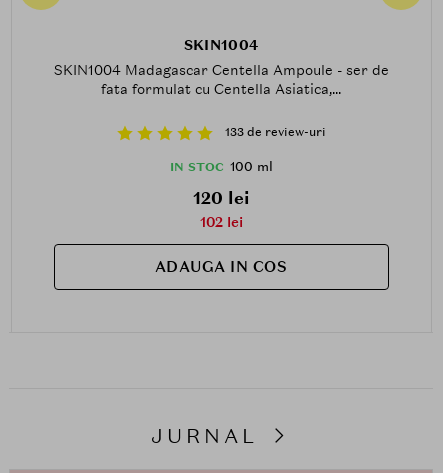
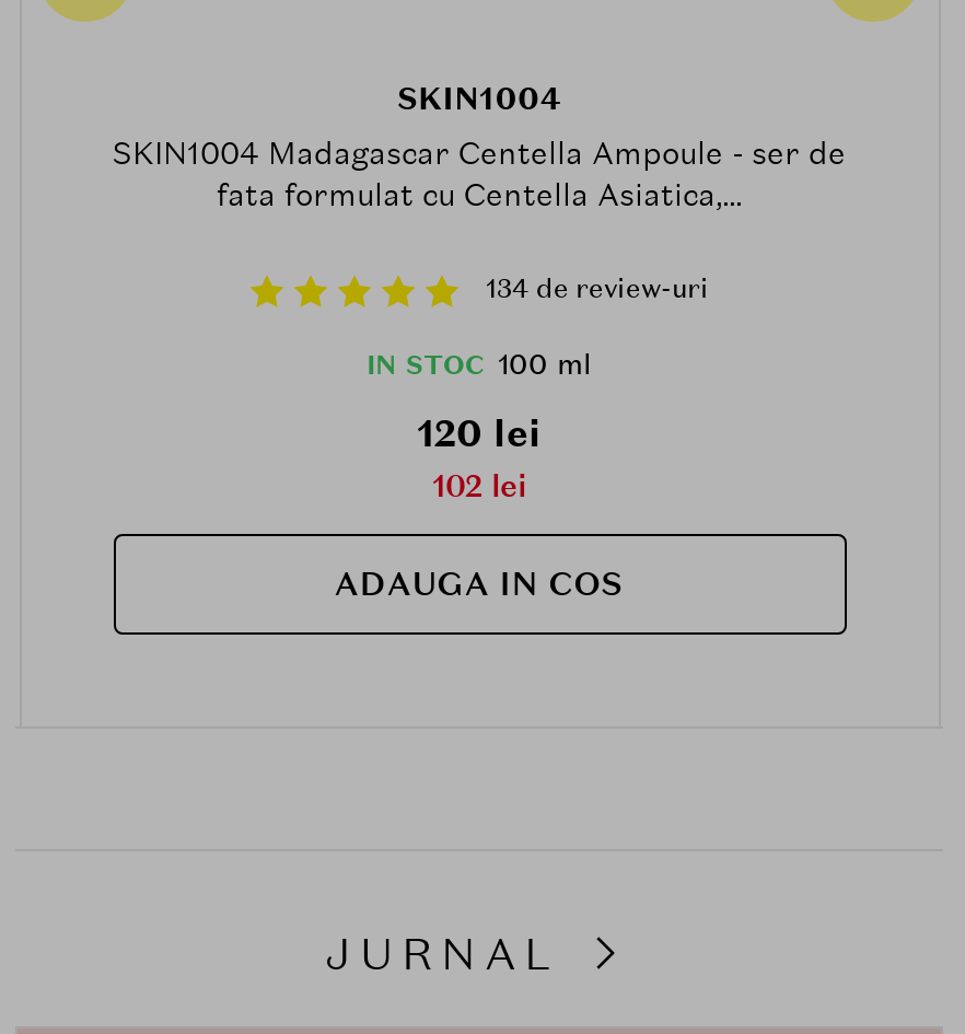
[224,124,325,140] 133 de review-uri -> [486,271,709,306] 134 de review-uri

